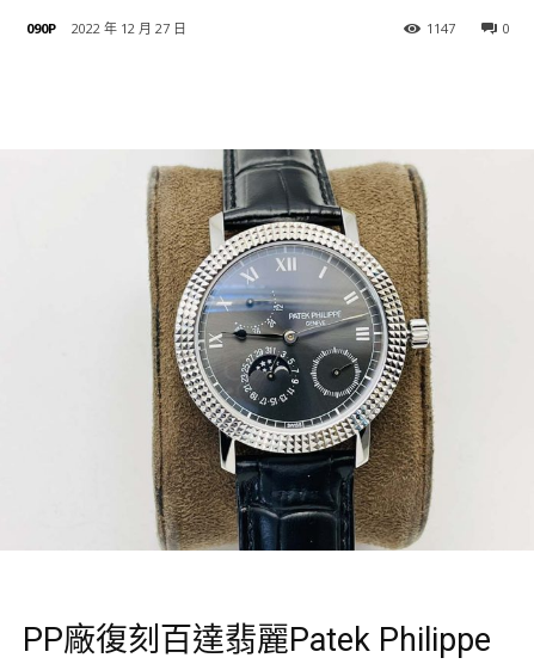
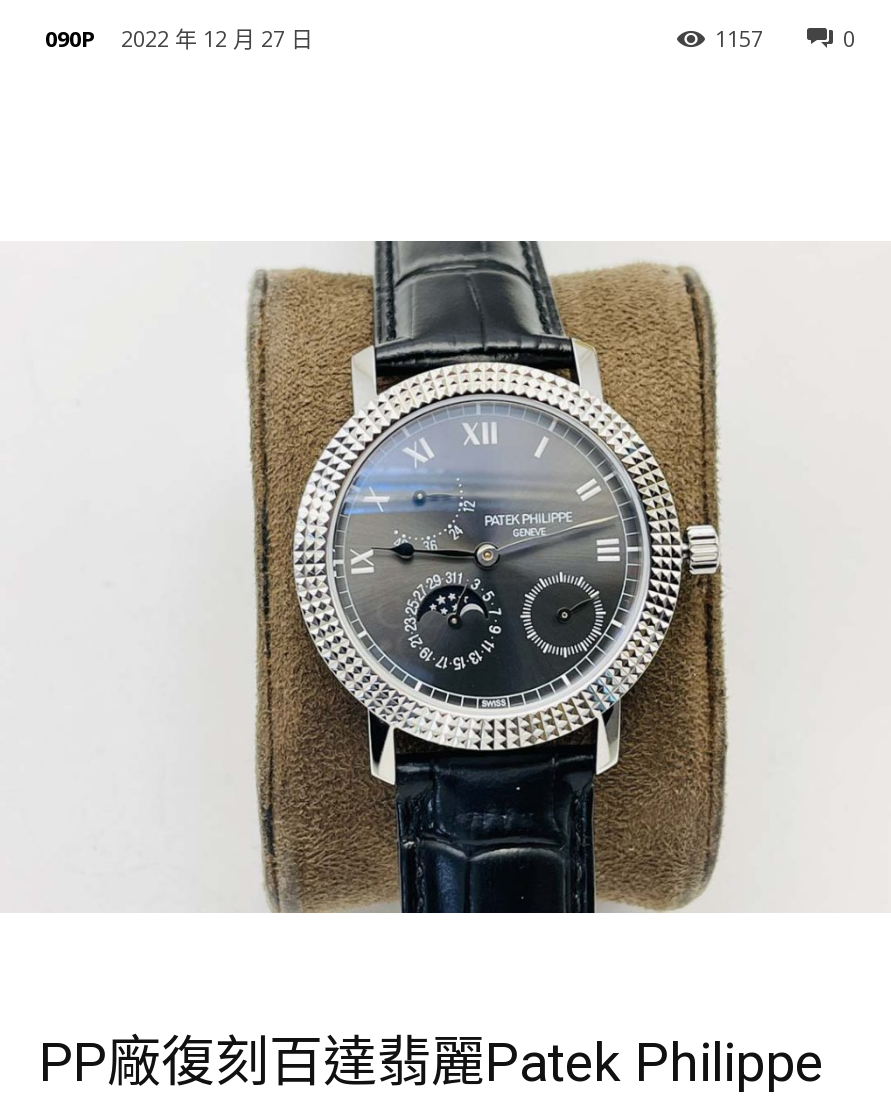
[426,19,455,37] 1147 -> [715,23,763,53] 1157

